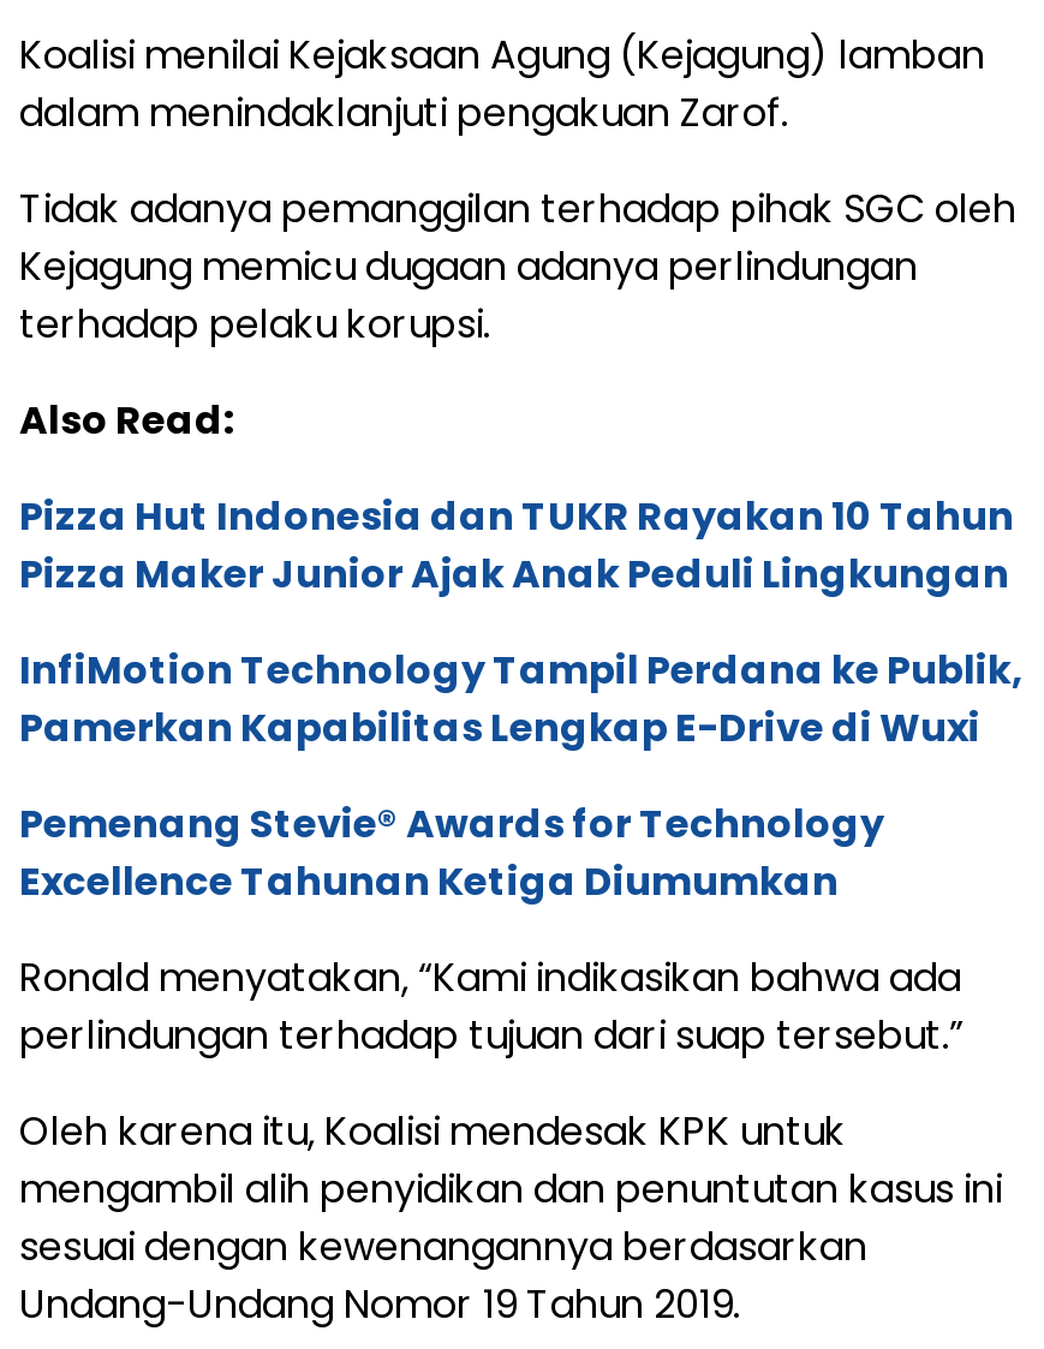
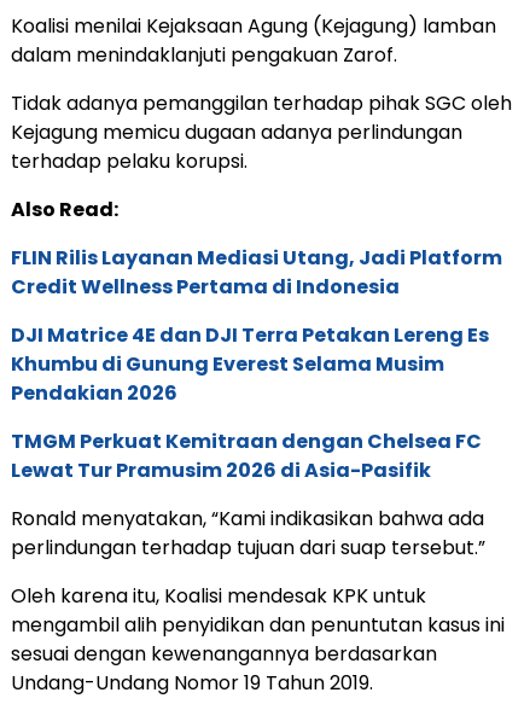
[19,489,1014,602] Pizza Hut Indonesia dan TUKR Rayakan 10 Tahun | Pizza Maker Junior Ajak Anak Peduli Lingkungan -> [11,244,502,301] FLIN Rilis Layanan Mediasi Utang, Jadi Platform | Credit Wellness Pertama di Indonesia
[19,642,1024,755] InfiMotion Technology Tampil Perdana ke Publik, | Pamerkan Kapabilitas Lengkap E-Drive di Wuxi -> [11,322,489,407] DJI Matrice 4E dan DJI Terra Petakan Lereng Es | Khumbu di Gunung Everest Selama Musim | Pendakian 2026
[19,796,884,909] Pemenang Stevie® Awards for Technology | Excellence Tahunan Ketiga Diumumkan -> [11,428,482,485] TMGM Perkuat Kemitraan dengan Chelsea FC | Lewat Tur Pramusim 2026 di Asia-Pasifik

